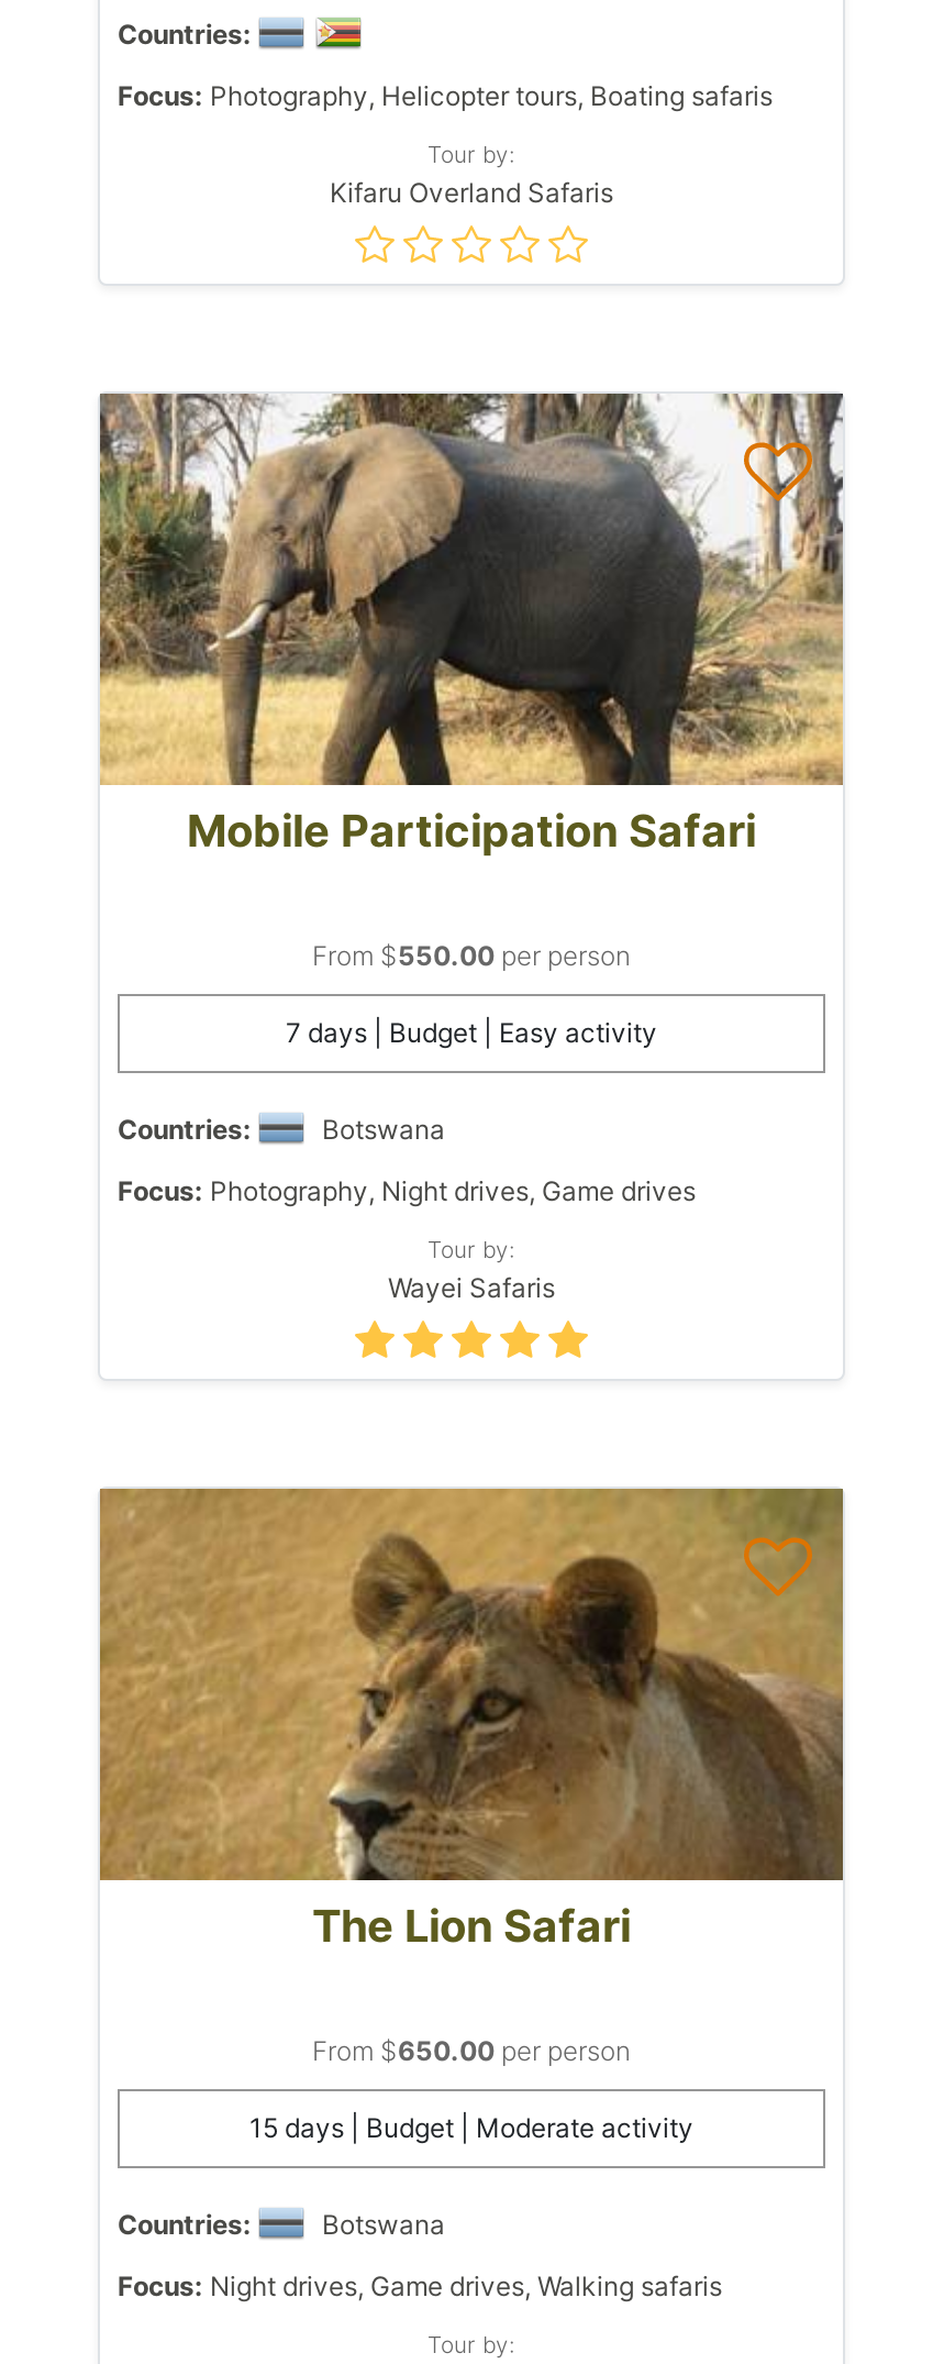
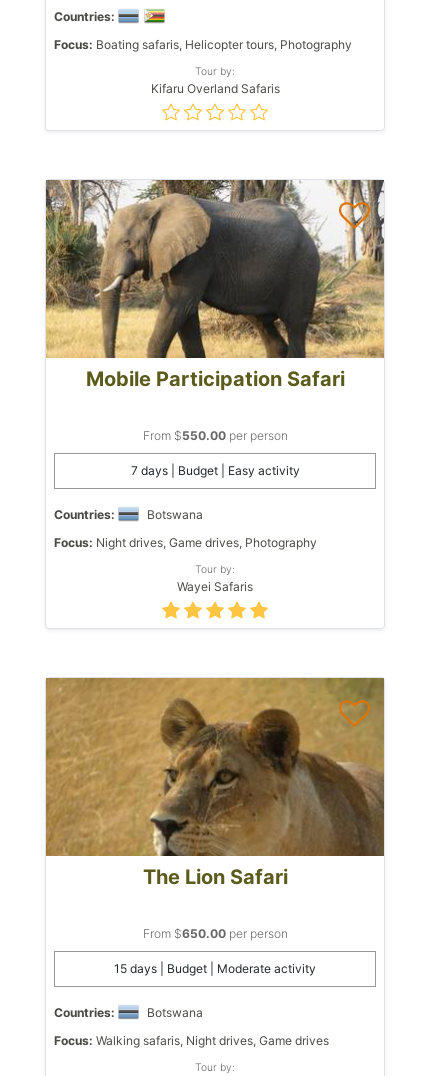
[118,79,773,112] Focus: Photography, Helicopter tours, Boating safaris -> [54,37,352,52] Focus: Boating safaris, Helicopter tours, Photography
[118,1174,696,1207] Focus: Photography, Night drives, Game drives -> [54,535,317,550] Focus: Night drives, Game drives, Photography
[118,2269,722,2302] Focus: Night drives, Game drives, Walking safaris -> [54,1033,329,1048] Focus: Walking safaris, Night drives, Game drives

